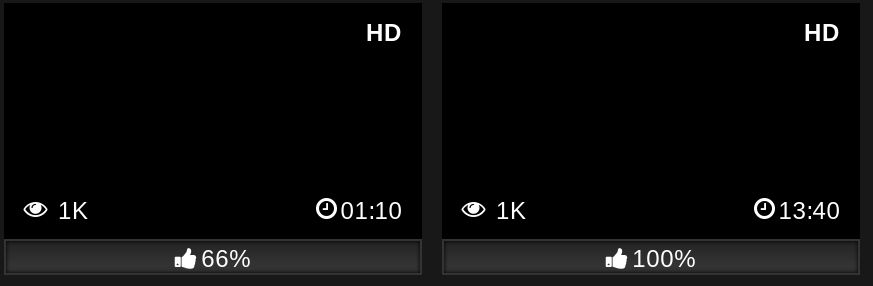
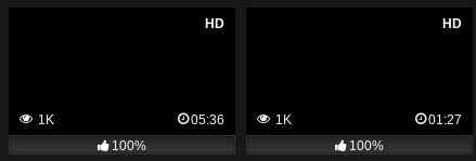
[340,197,402,225] 01:10 -> [191,113,225,128] 05:36
[778,197,840,225] 13:40 -> [429,113,462,128] 01:27
[201,244,251,272] 66% -> [112,138,146,153] 100%

